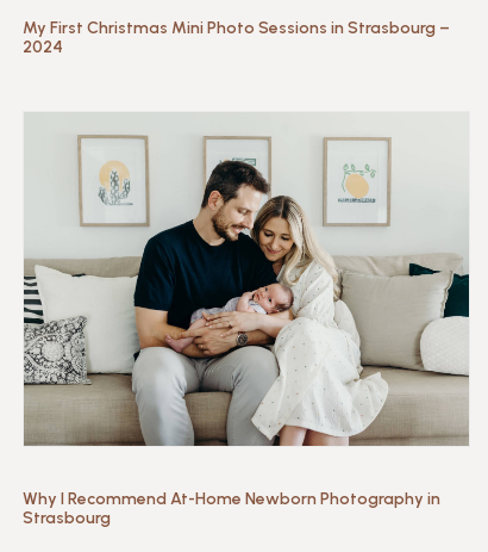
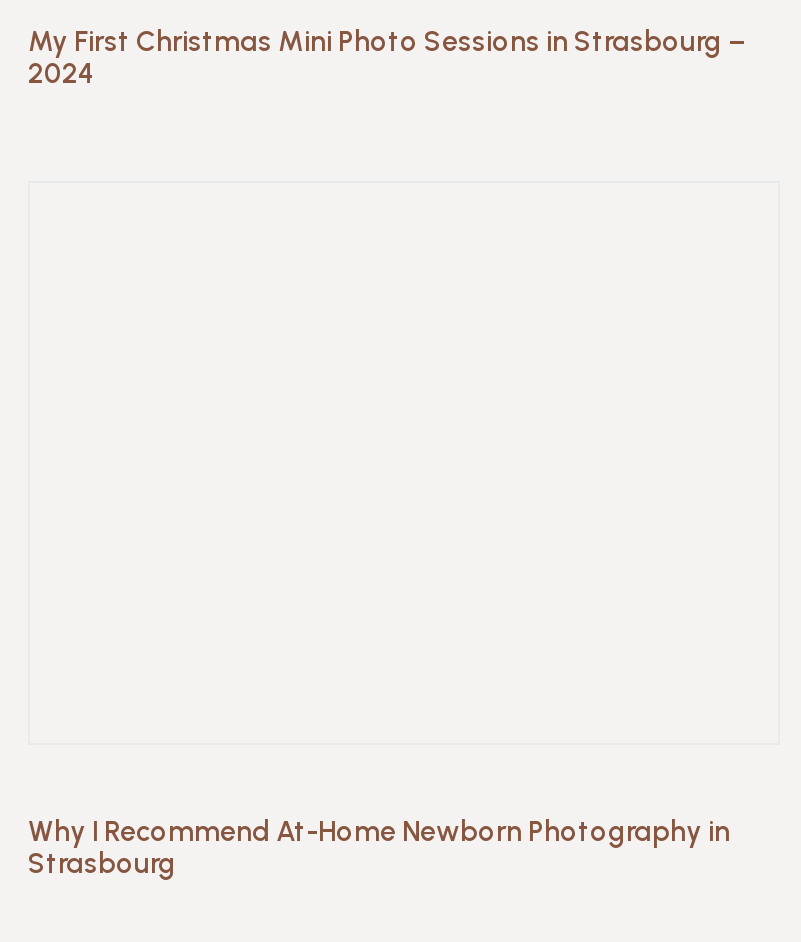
[23,114,470,447] [image] -> none

